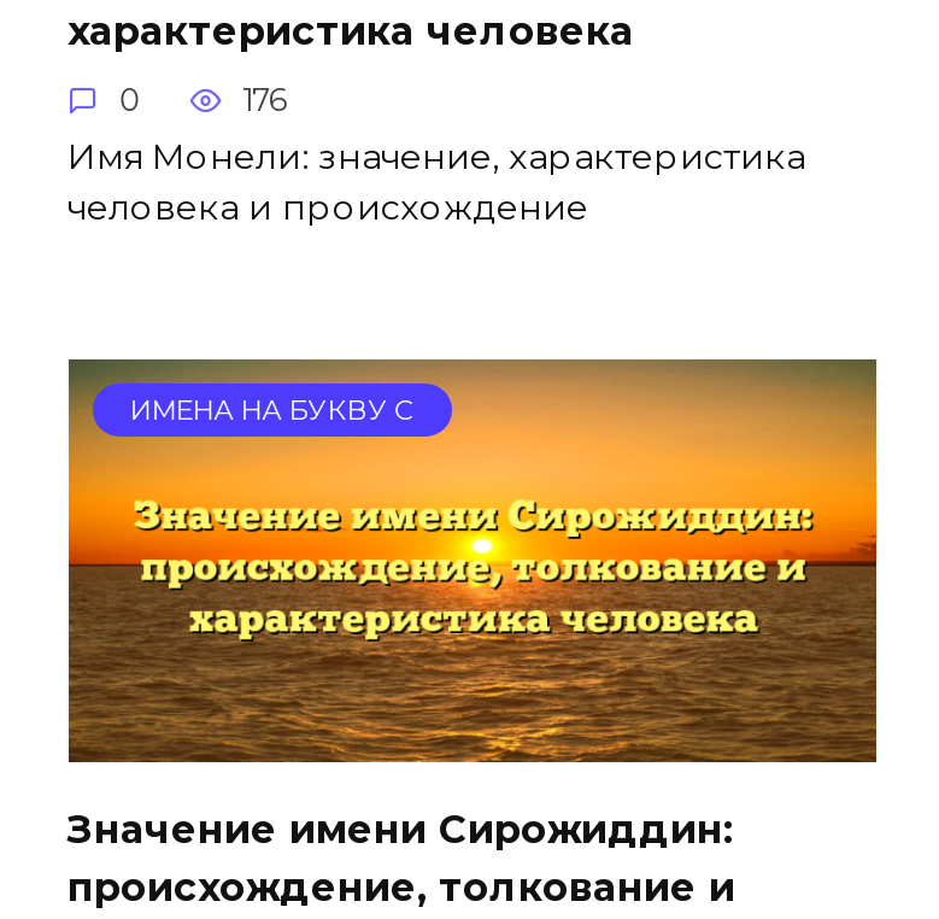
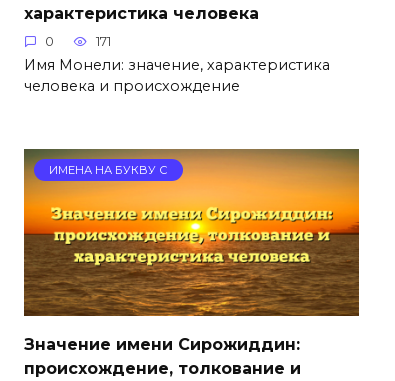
[242,83,288,119] 176 -> [96,34,111,49] 171

